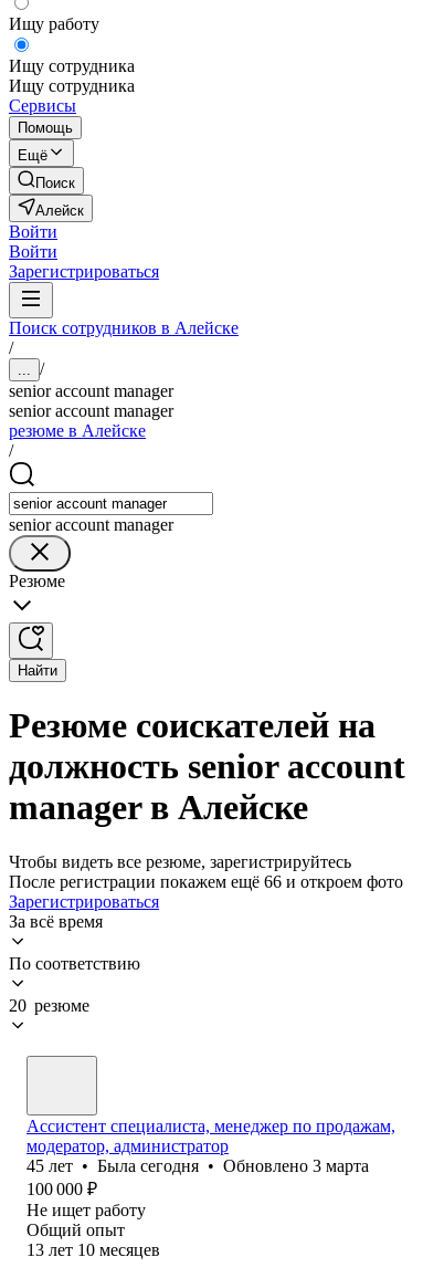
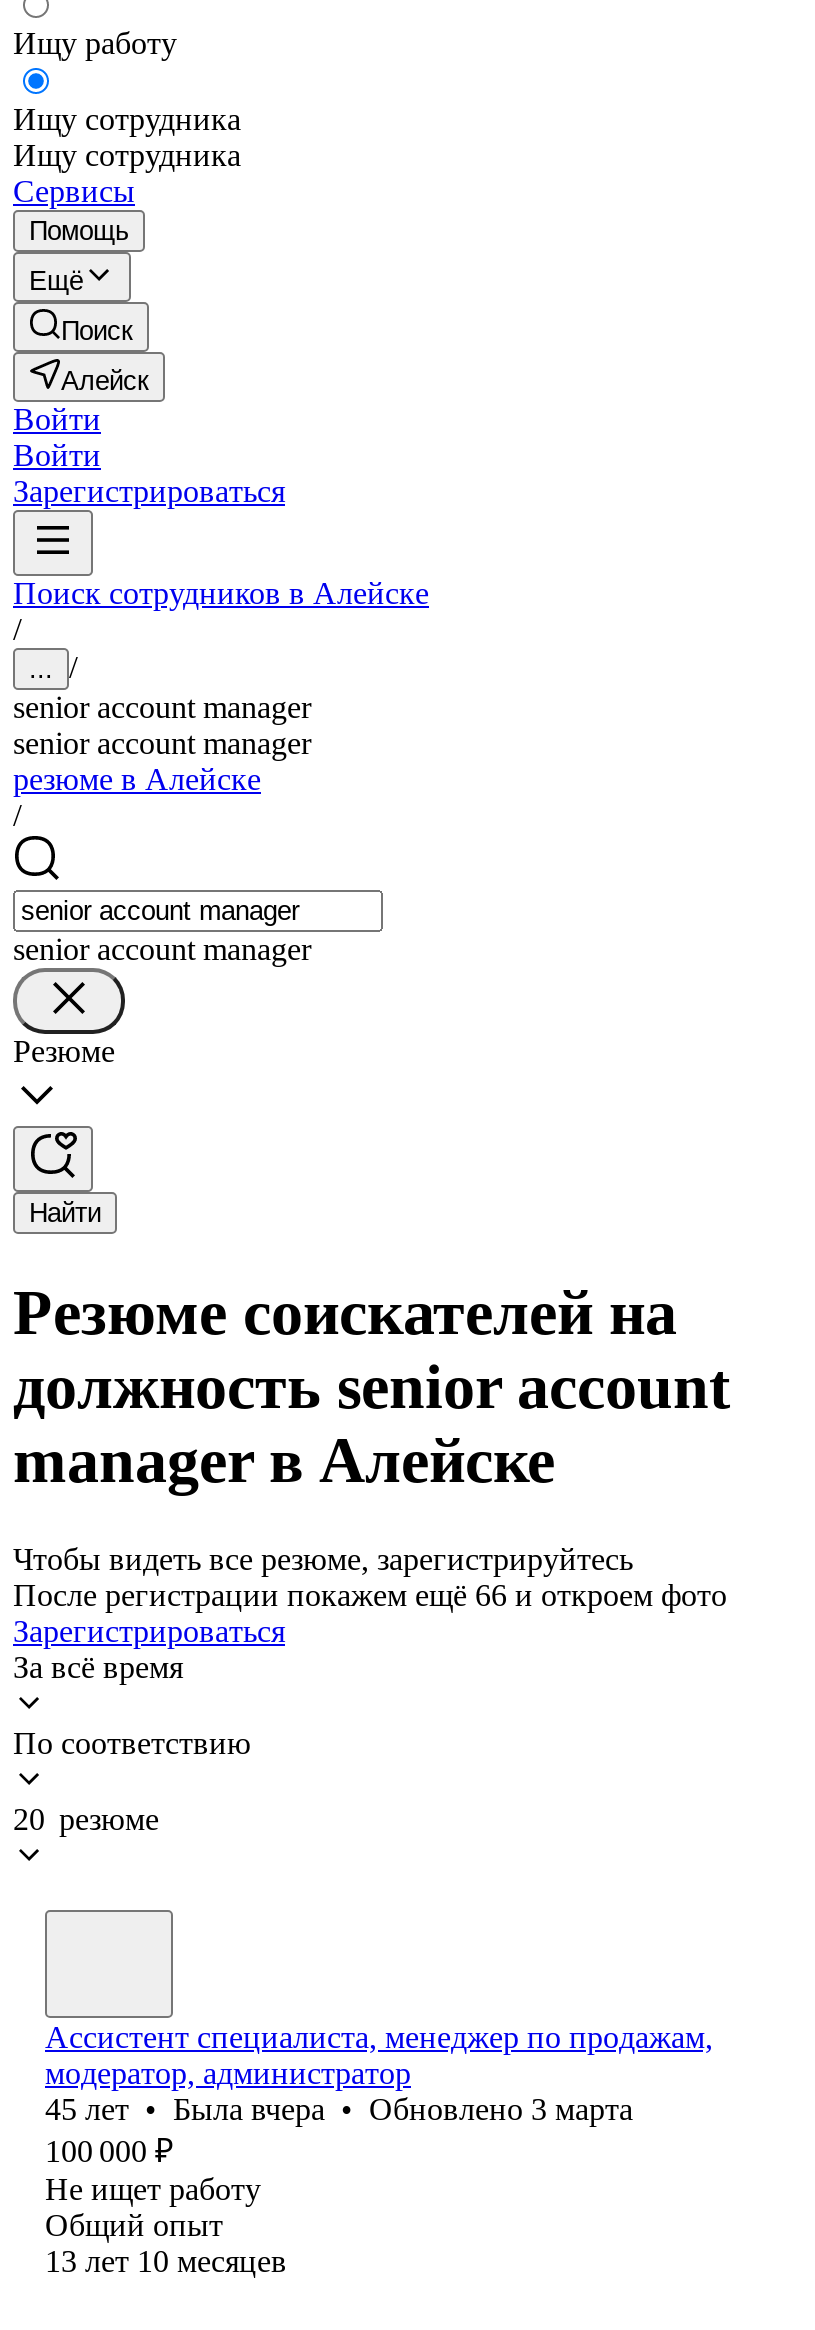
[27,1156,369,1175] 45 лет • Была сегодня • Обновлено 3 марта -> [45,2092,633,2126] 45 лет • Была вчера • Обновлено 3 марта

